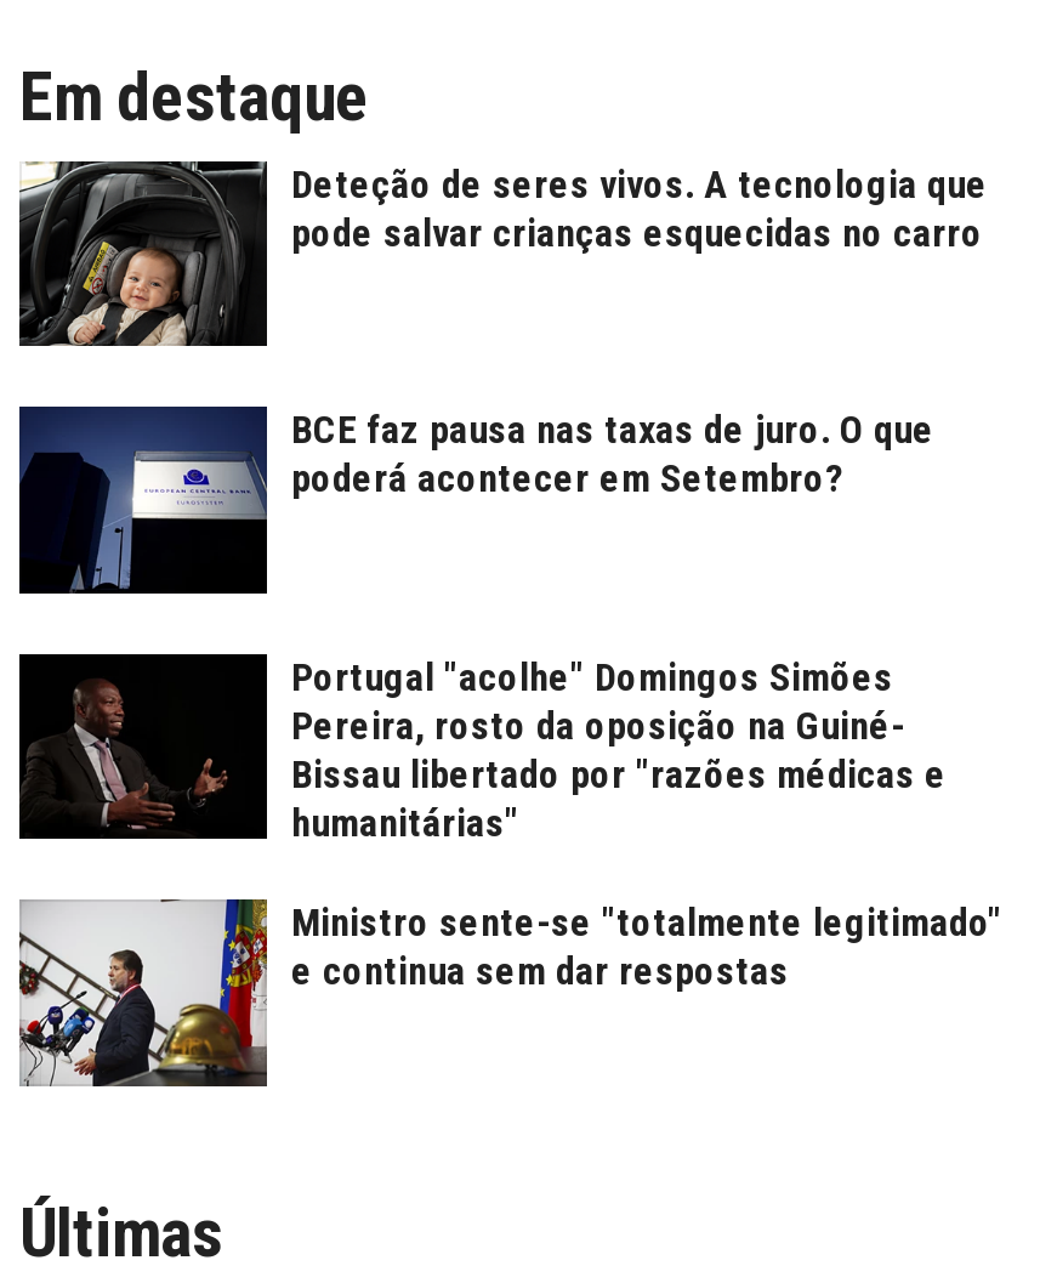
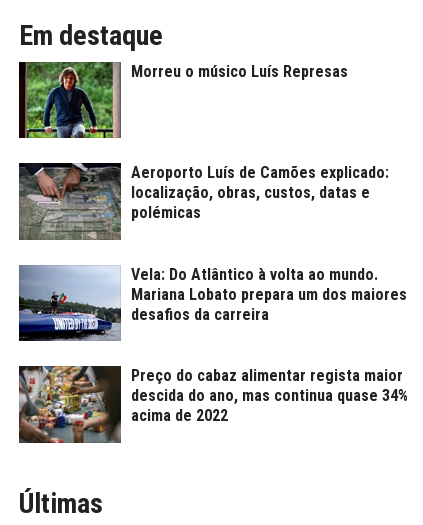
[17,159,988,348] [image] | Deteção de seres vivos. A tecnologia que | pode salvar crianças esquecidas no carro -> [18,61,348,139] [image] | Morreu o músico Luís Represas
[17,407,934,596] [image] | BCE faz pausa nas taxas de juro. O que | poderá acontecer em Setembro? -> [18,163,389,241] [image] | Aeroporto Luís de Camões explicado: | localização, obras, custos, datas e | polémicas
[17,652,947,845] [image] | Portugal "acolhe" Domingos Simões | Pereira, rosto da oposição na Guiné- | Bissau libertado por "razões médicas e | humanitárias" -> [18,264,407,342] [image] | Vela: Do Atlântico à volta ao mundo. | Mariana Lobato prepara um dos maiores | desafios da carreira
[19,897,1002,1086] [image] | Ministro sente-se "totalmente legitimado" | e continua sem dar respostas -> [19,365,408,444] [image] | Preço do cabaz alimentar regista maior | descida do ano, mas continua quase 34% | acima de 2022

